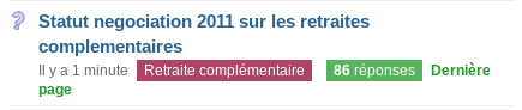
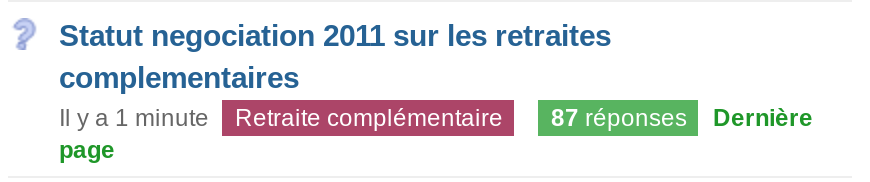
[39,62,491,79] Il y a 1 minute Retraite complémentaire 86 réponses Dernière -> [59,104,813,132] Il y a 1 minute Retraite complémentaire 87 réponses Dernière

